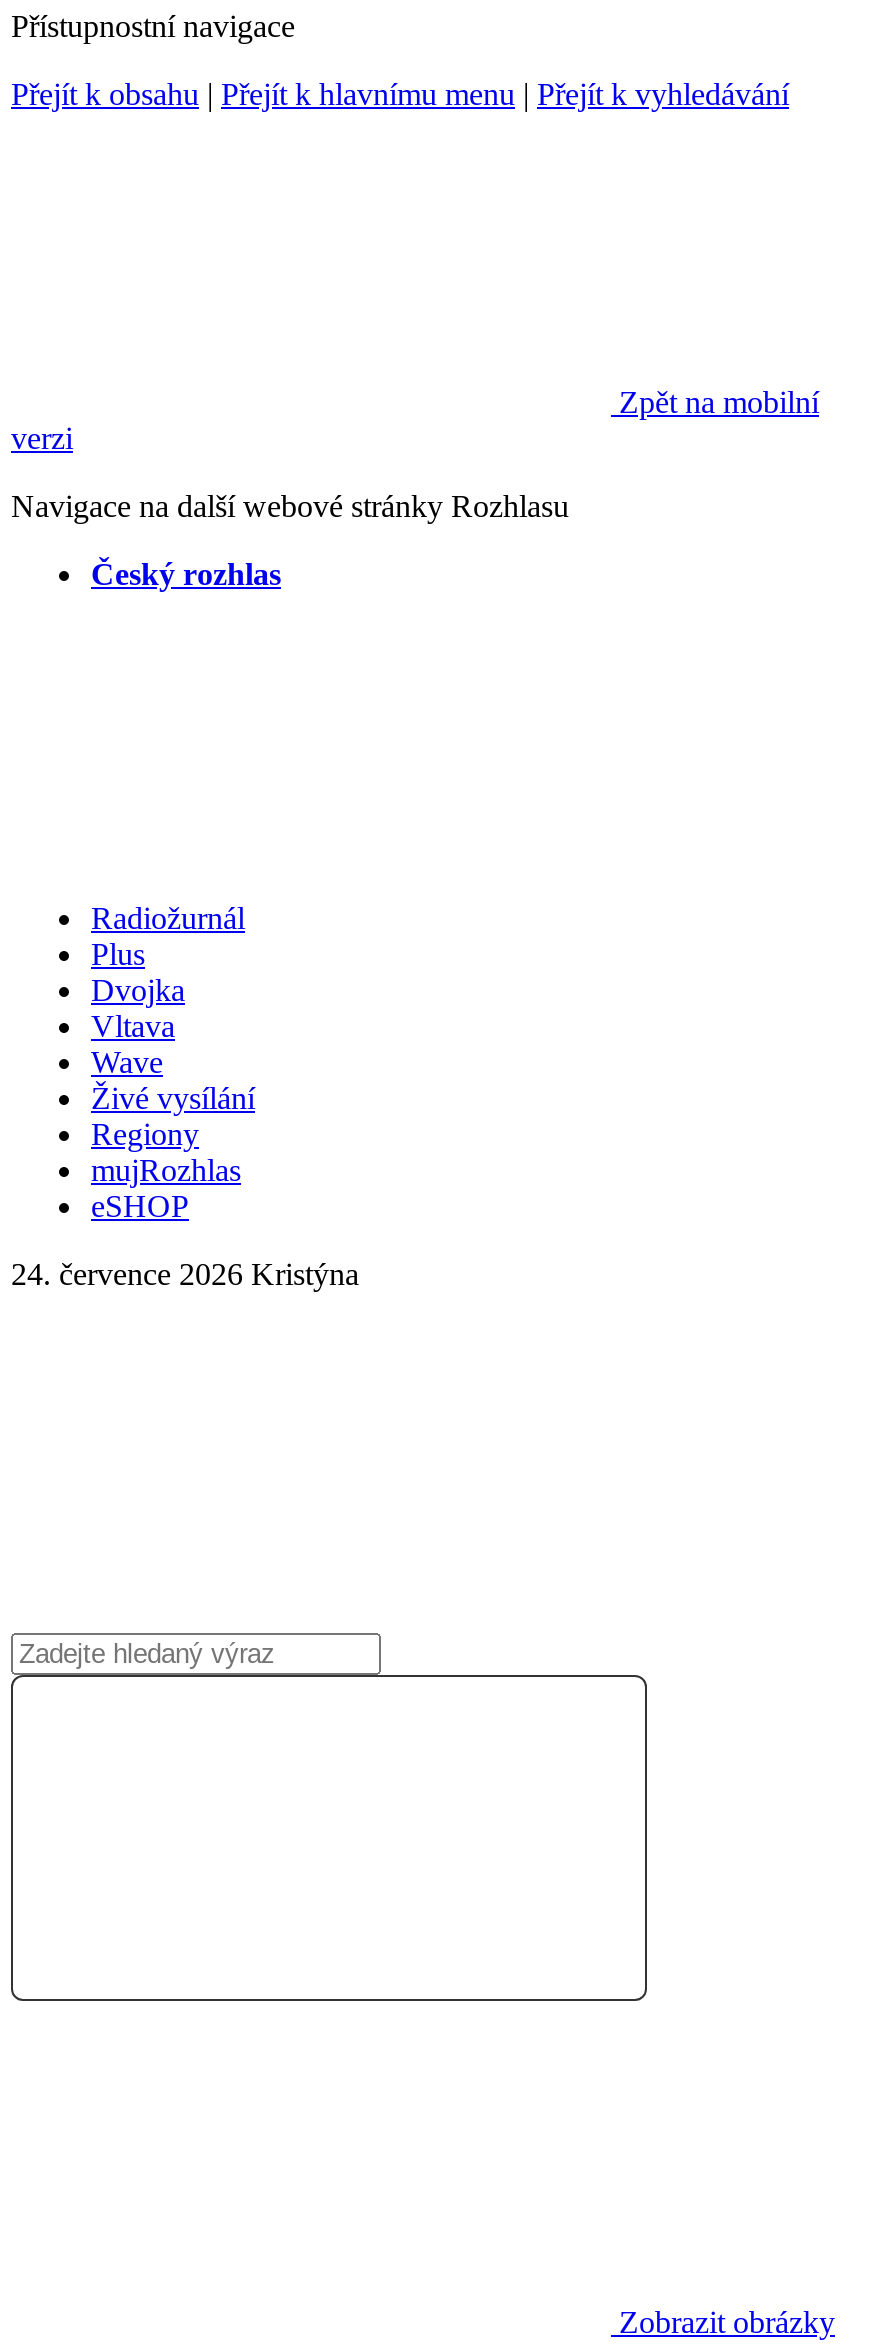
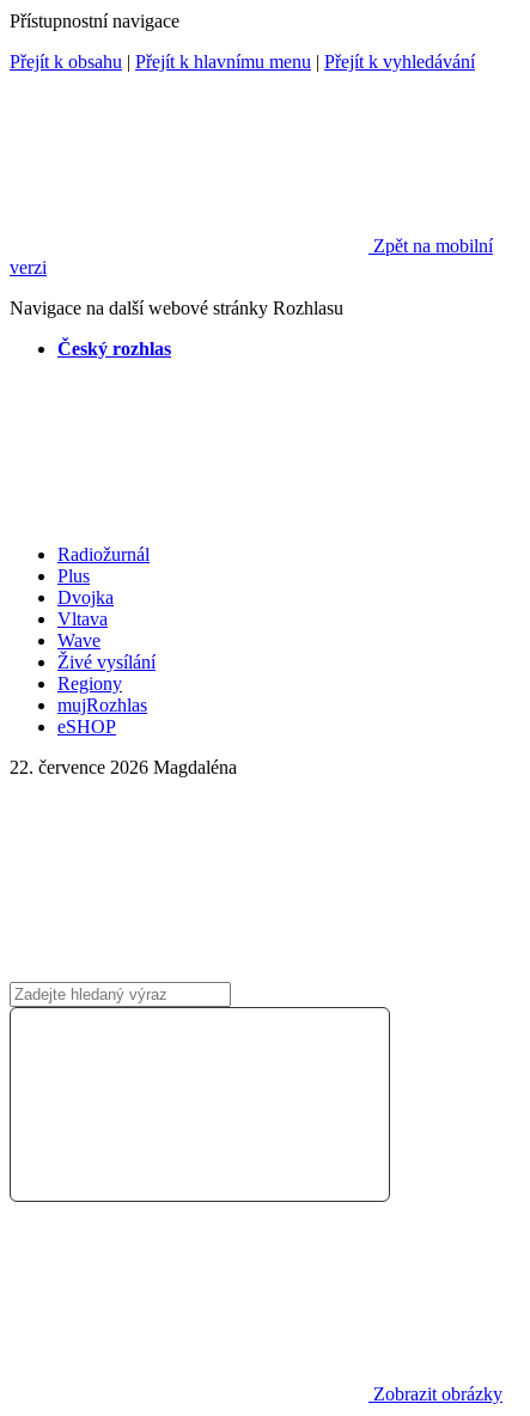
[11,1257,359,1291] 24. července 2026 Kristýna -> [10,757,237,777] 22. července 2026 Magdaléna

